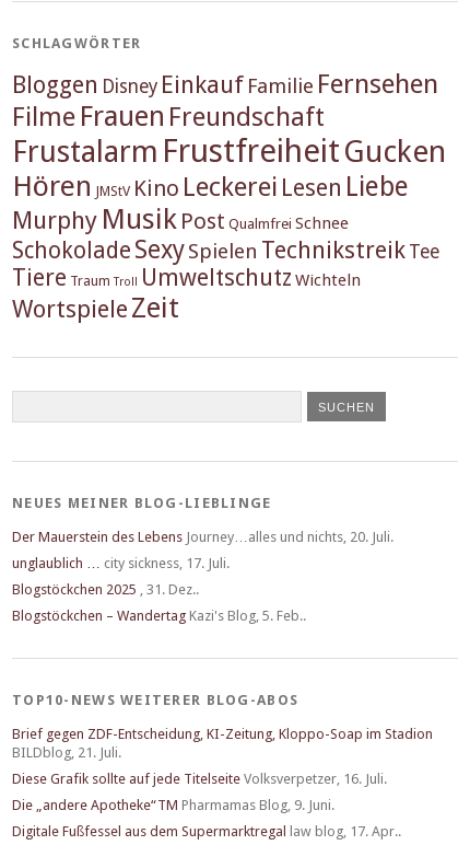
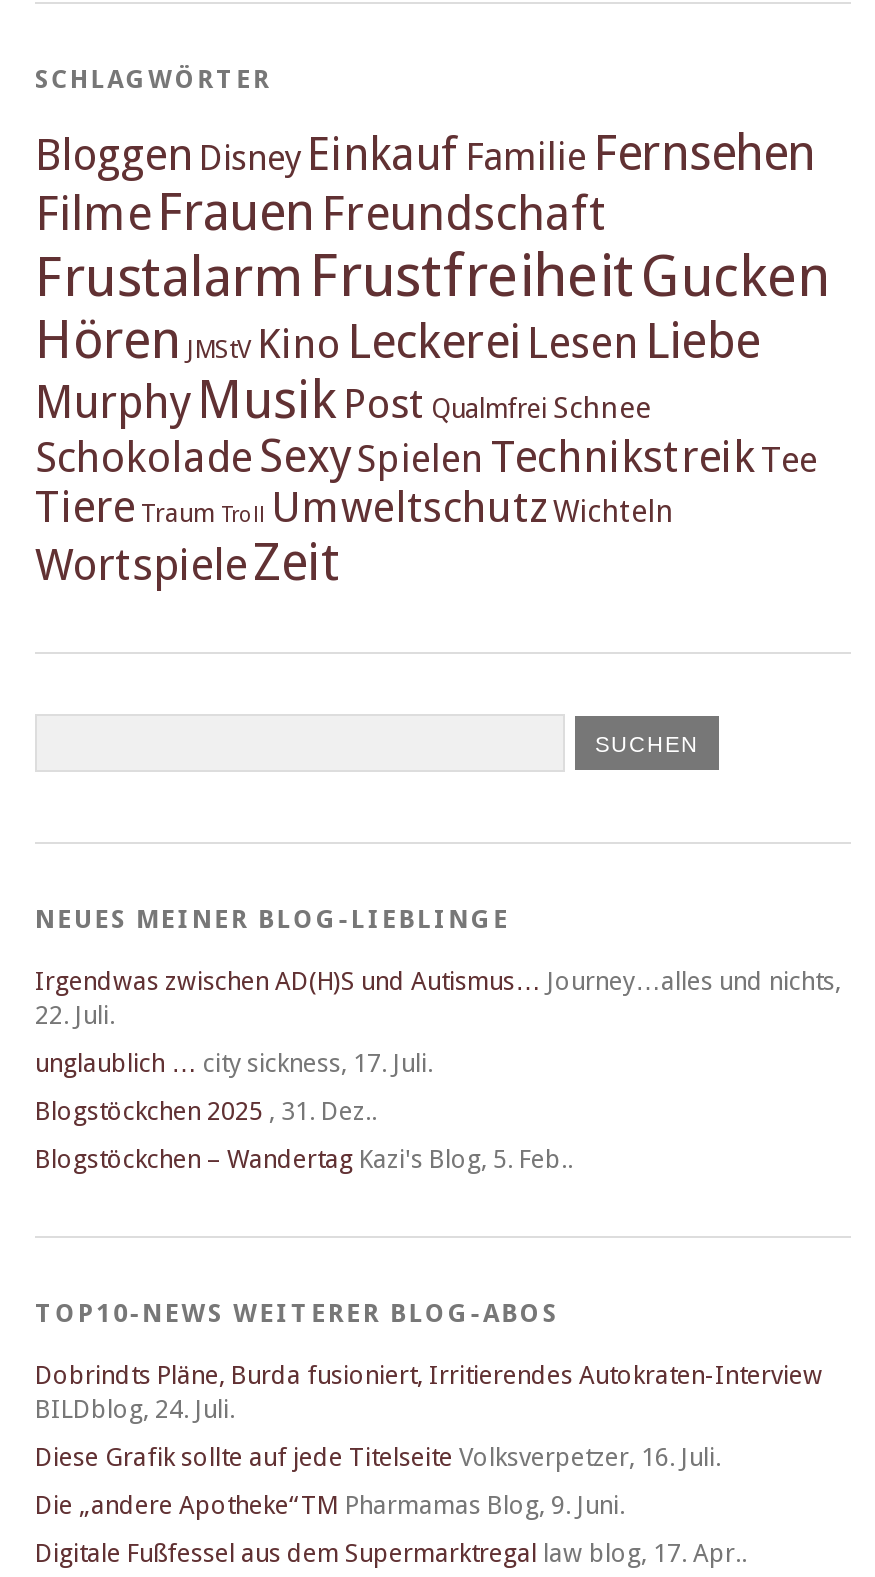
[12,529,393,545] Der Mauerstein des Lebens Journey…alles und nichts, 20. Juli. -> [35,966,841,1030] Irgendwas zwischen AD(H)S und Autismus… Journey…alles und nichts, | 22. Juli.
[12,726,433,761] Brief gegen ZDF-Entscheidung, KI-Zeitung, Kloppo-Soap im Stadion | BILDblog, 21. Juli. -> [35,1360,823,1424] Dobrindts Pläne, Burda fusioniert, Irritierendes Autokraten-Interview | BILDblog, 24. Juli.

